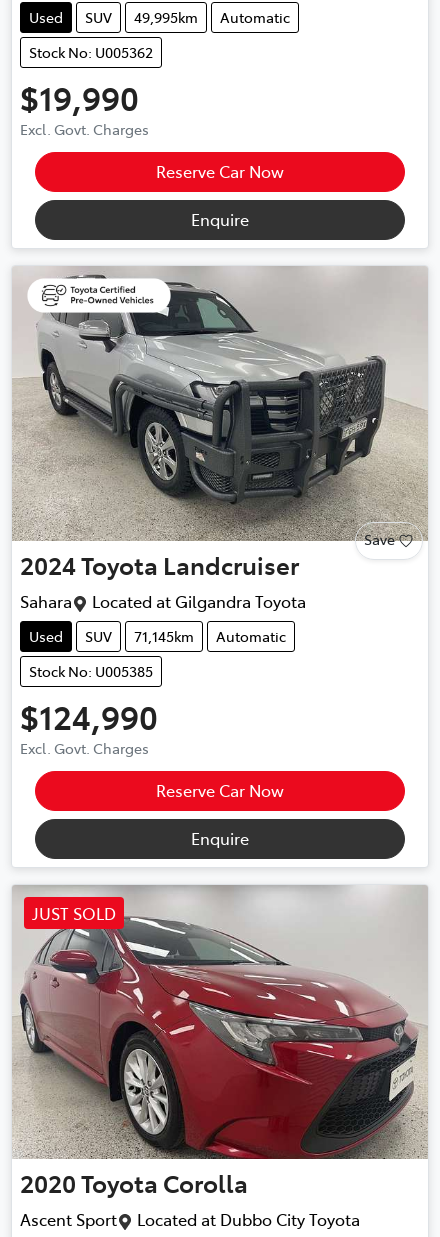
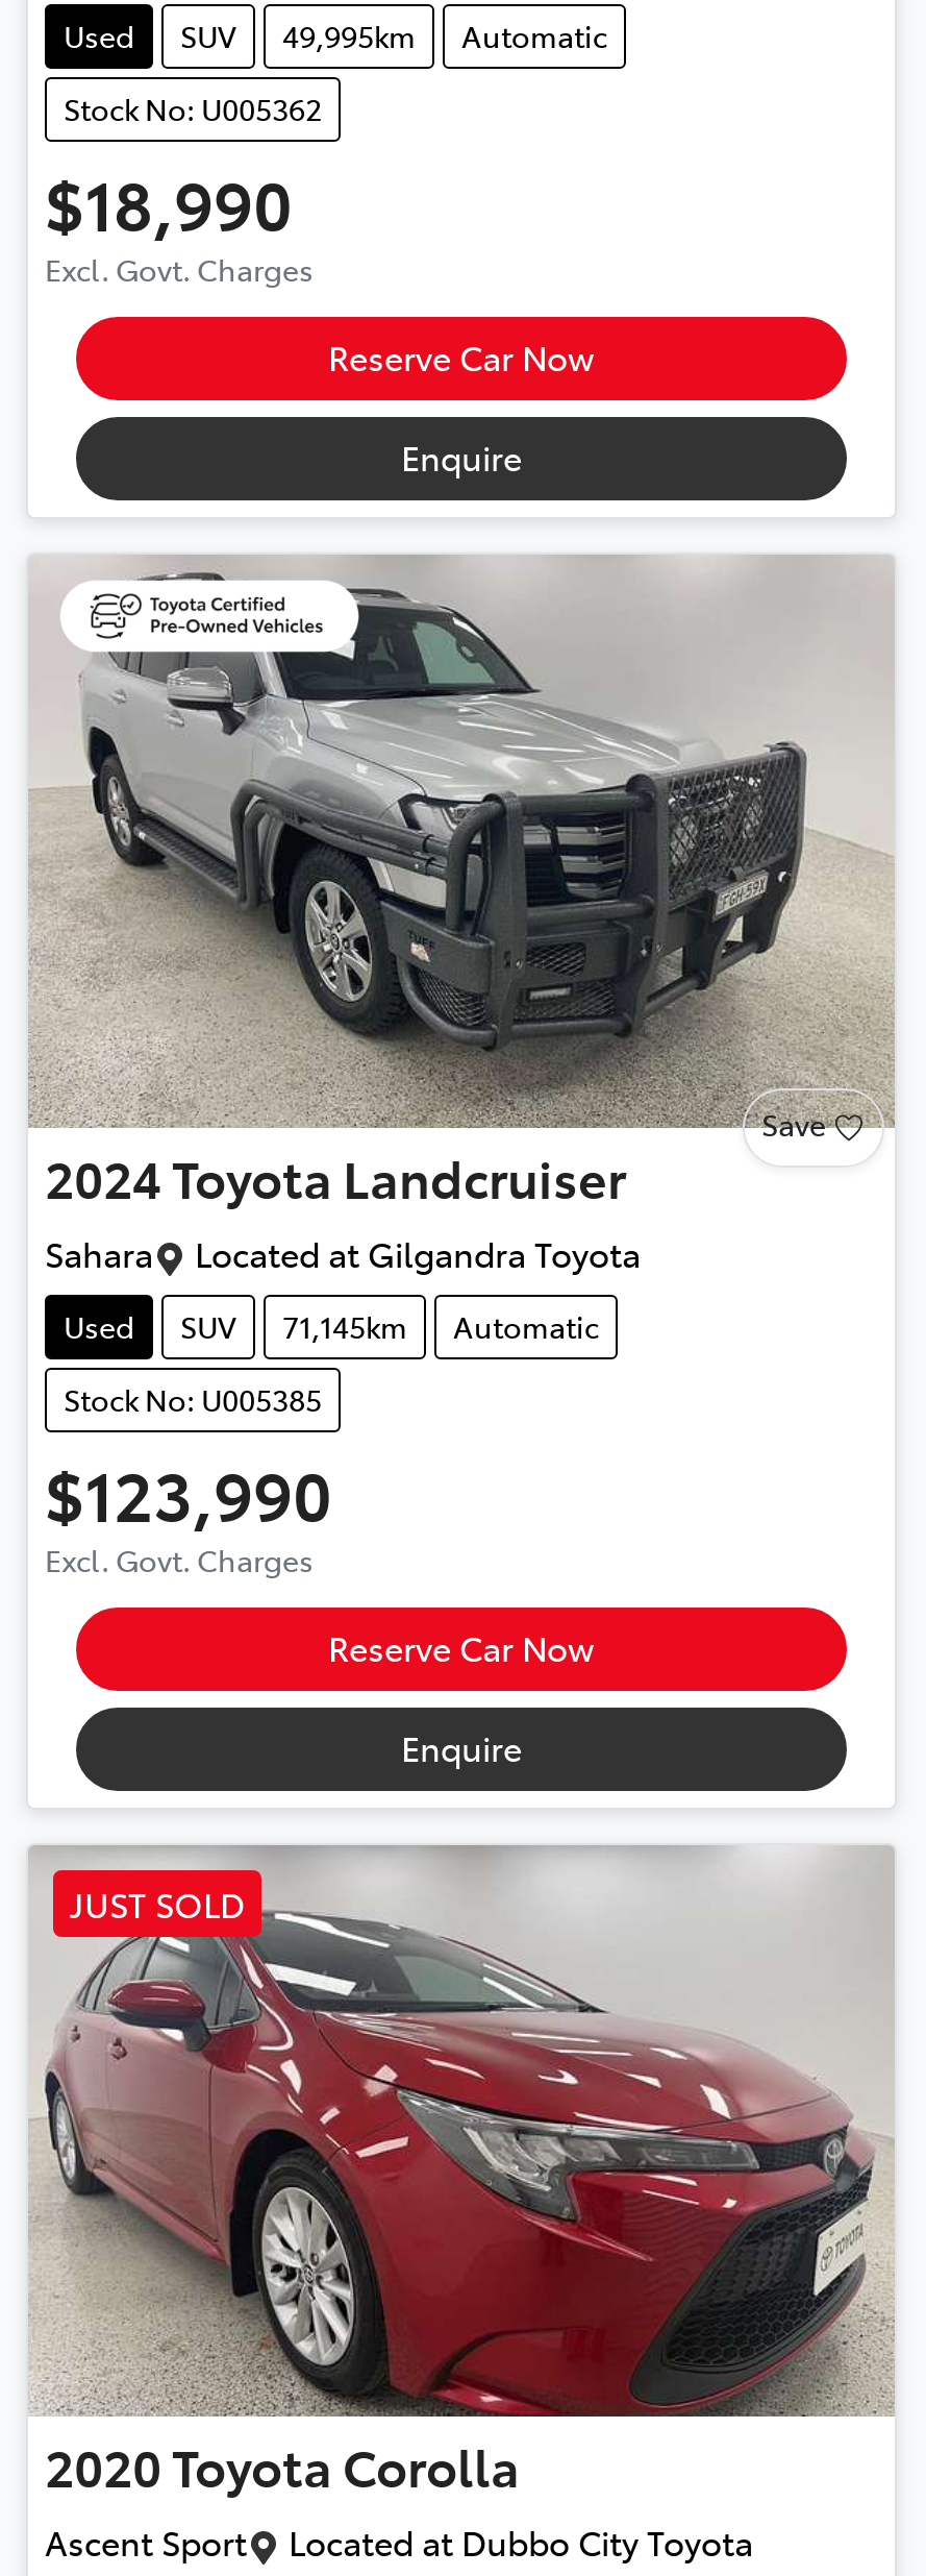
[20,75,139,119] $19,990 -> [45,157,293,248] $18,990
[20,694,158,738] $124,990 -> [45,1446,332,1538] $123,990

